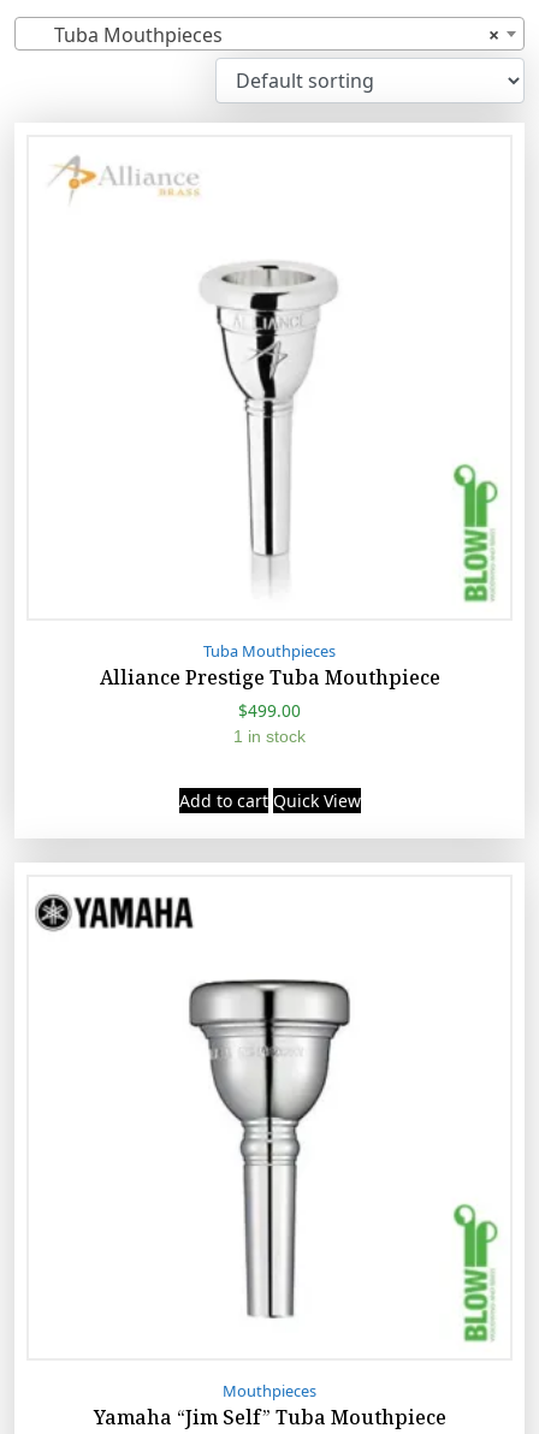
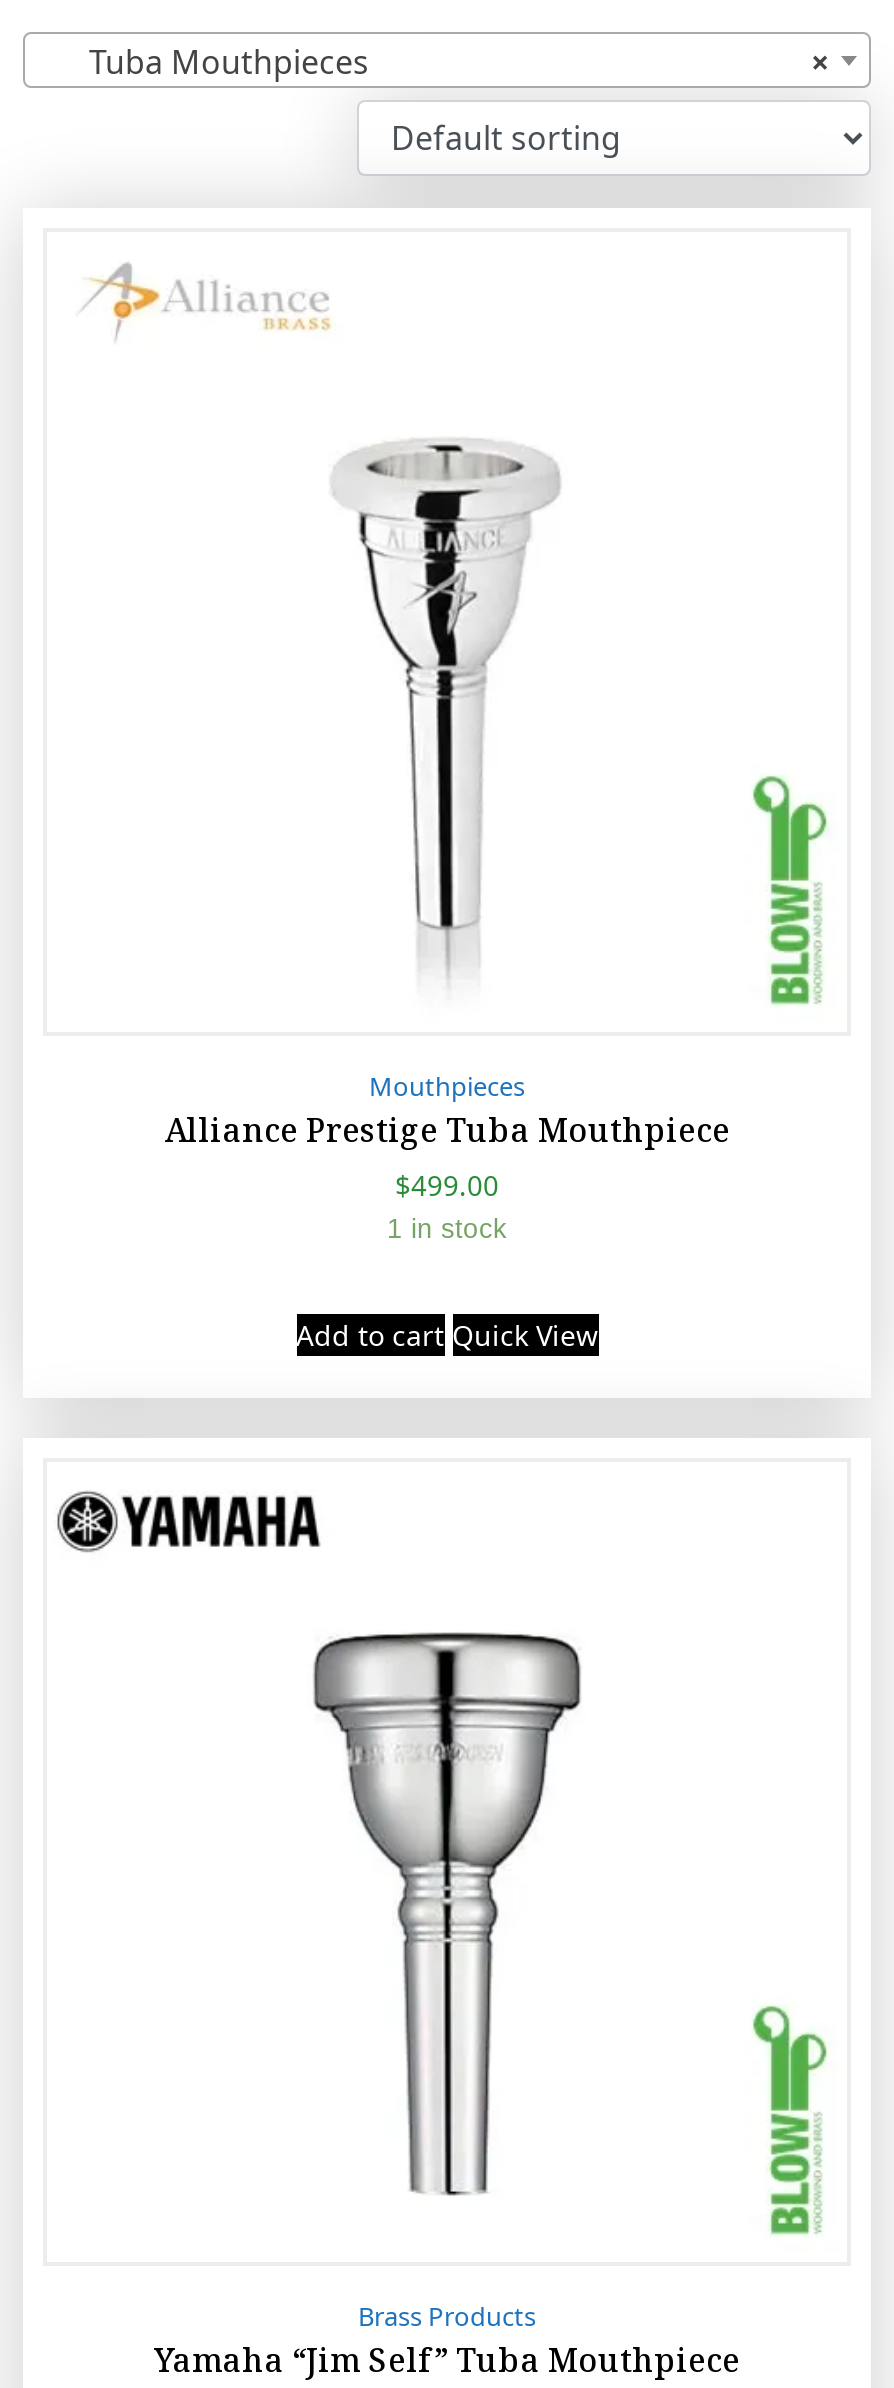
[203,640,336,661] Tuba Mouthpieces -> none
none -> [358,2297,536,2333] Brass Products
moved [223,1380,316,1401] -> [369,1067,525,1103]: Mouthpieces

